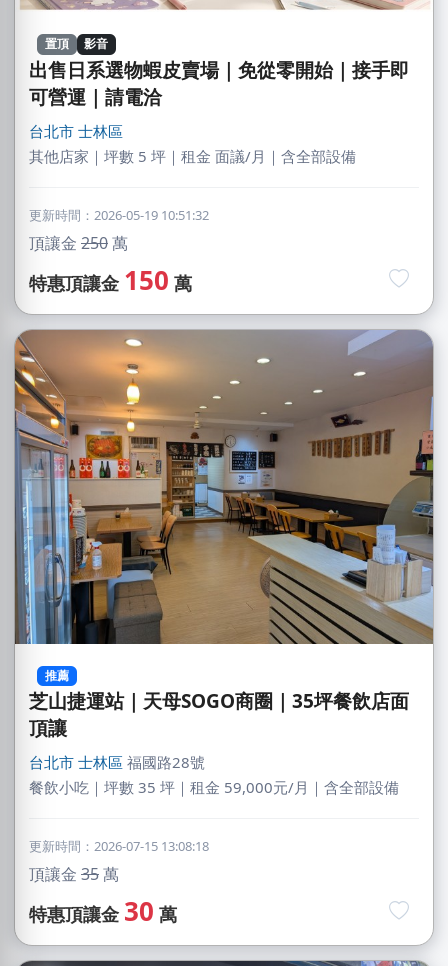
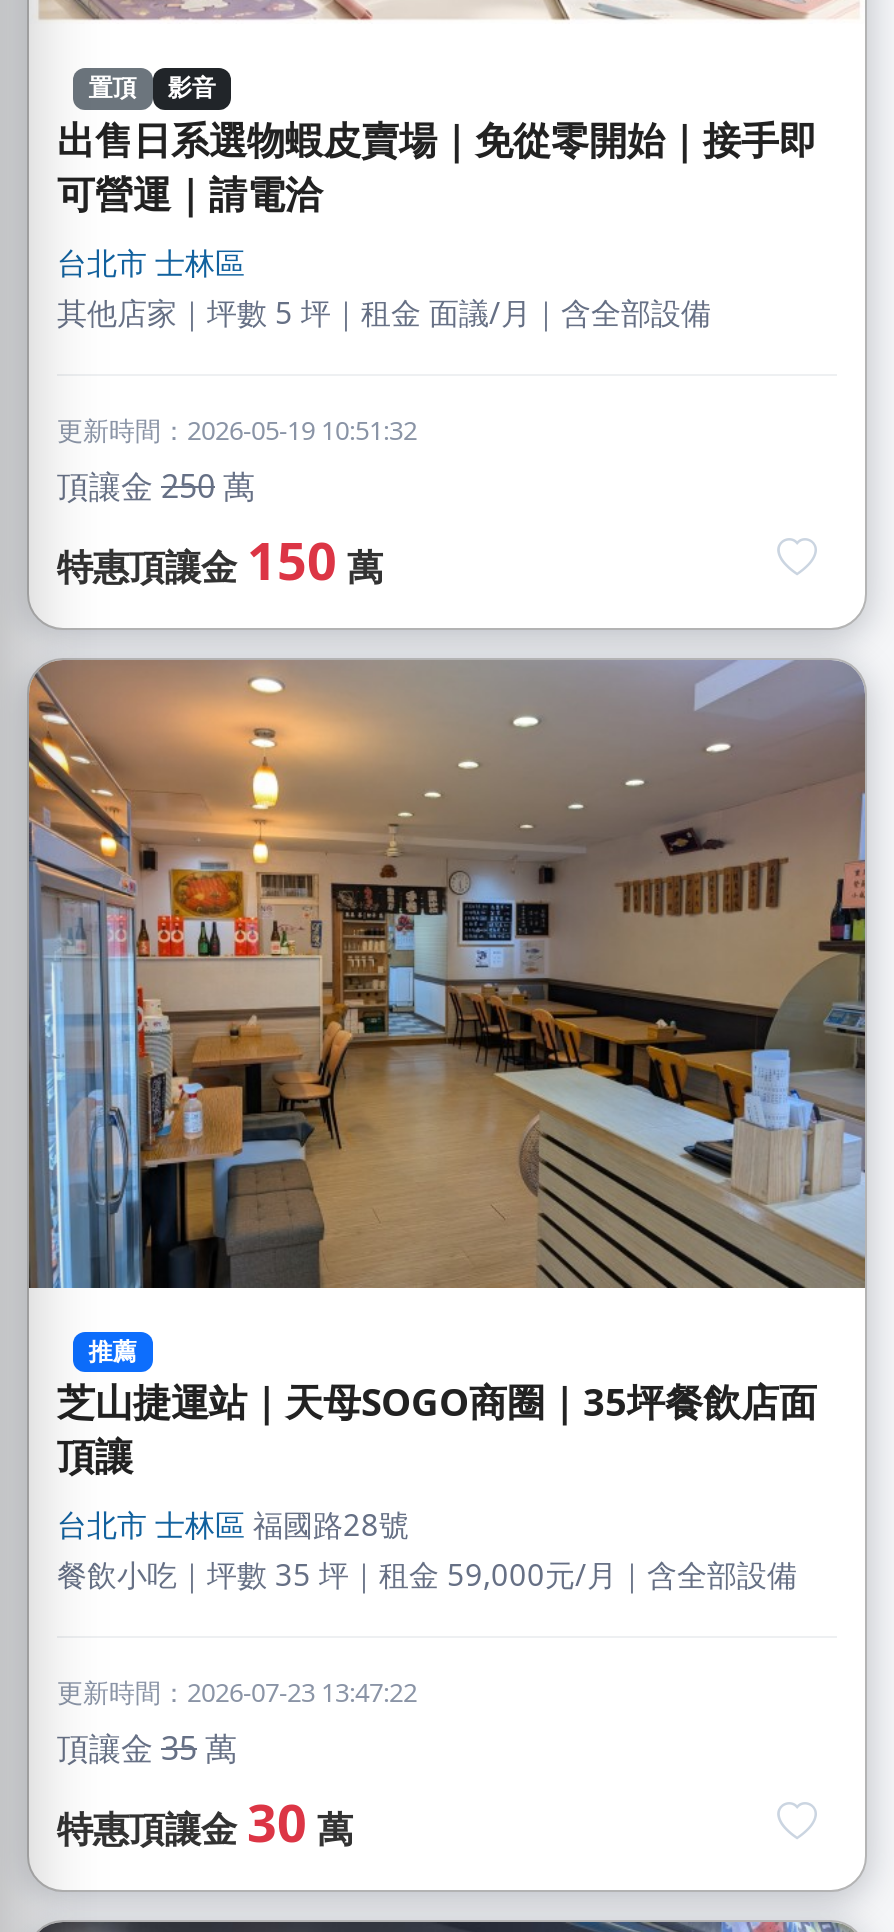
[29,837,209,855] 更新時間：2026-07-15 13:08:18 -> [57,1674,417,1710] 更新時間：2026-07-23 13:47:22

